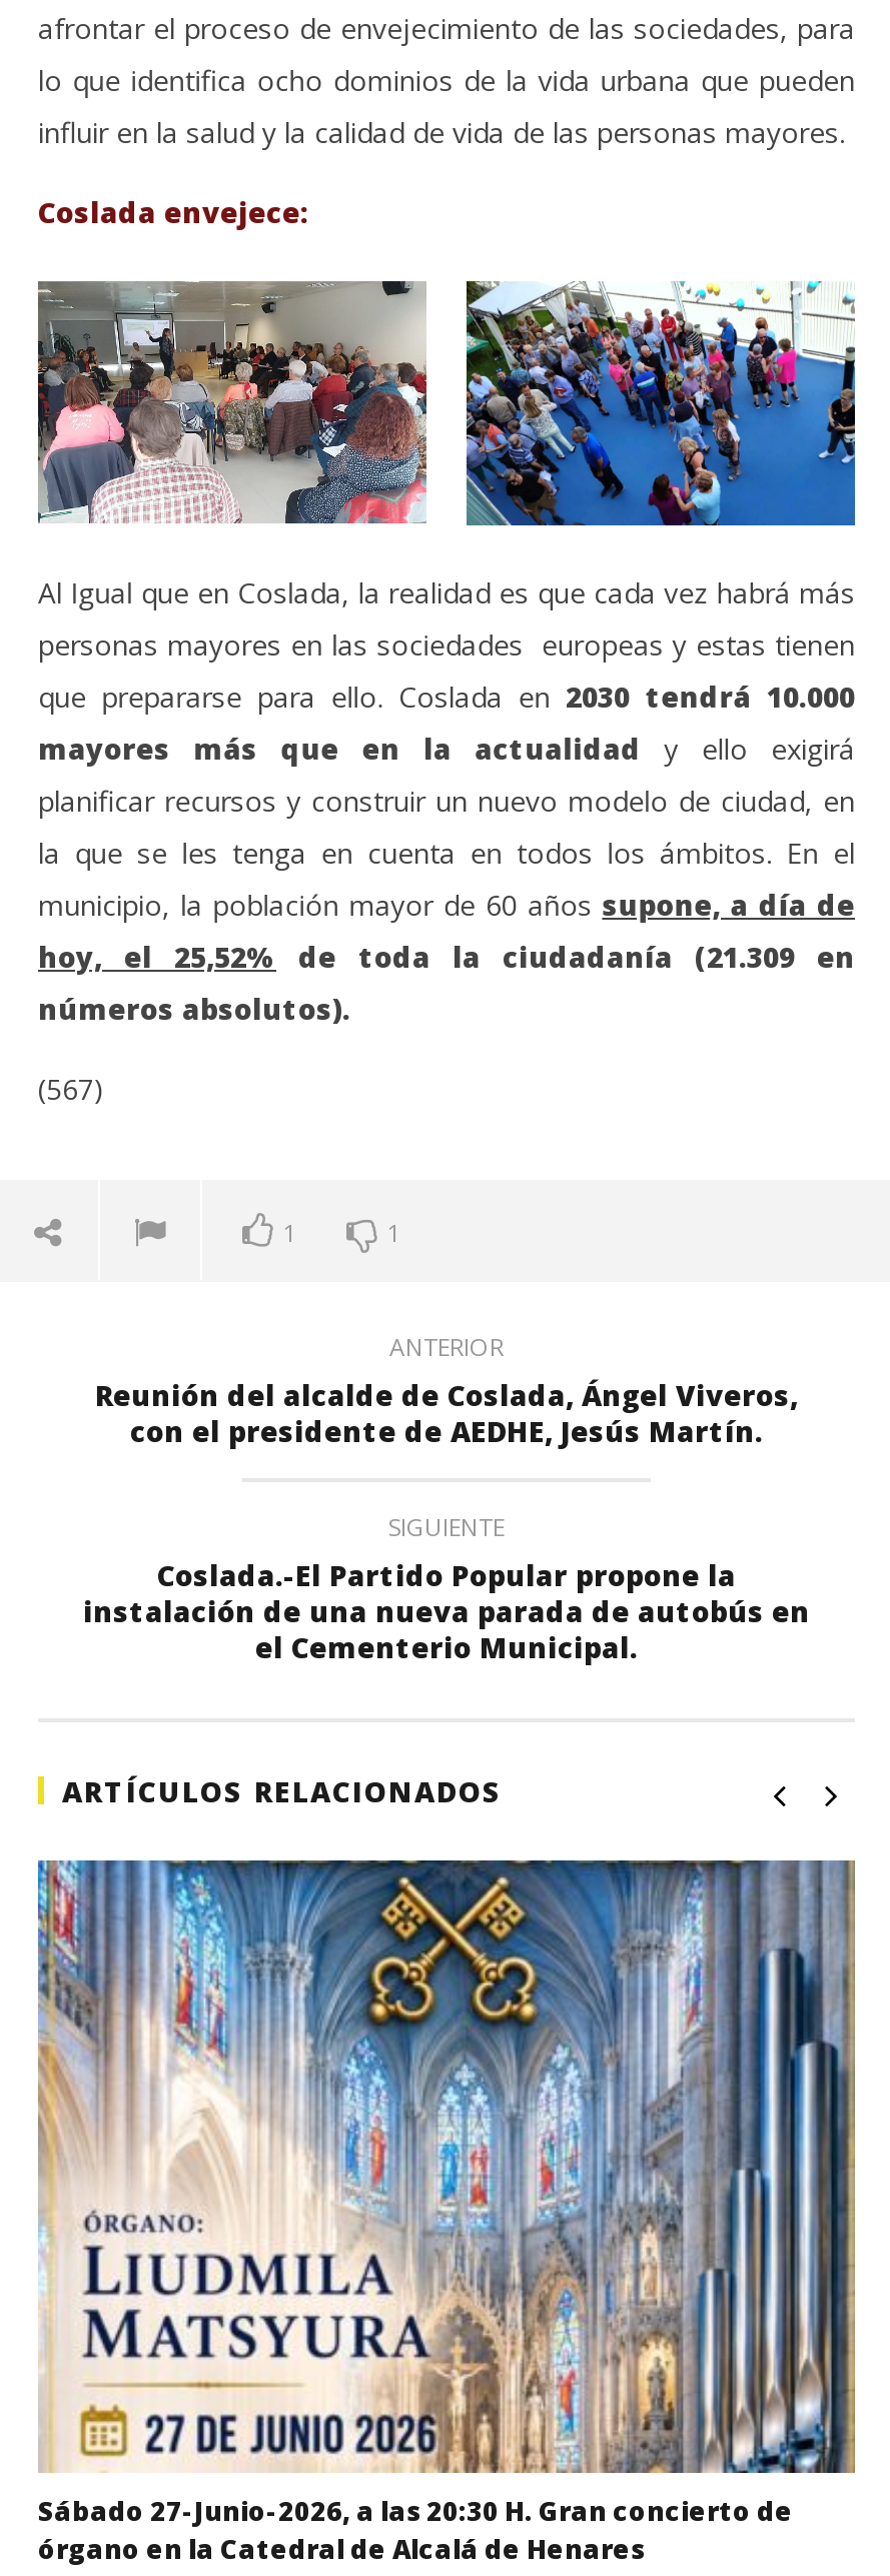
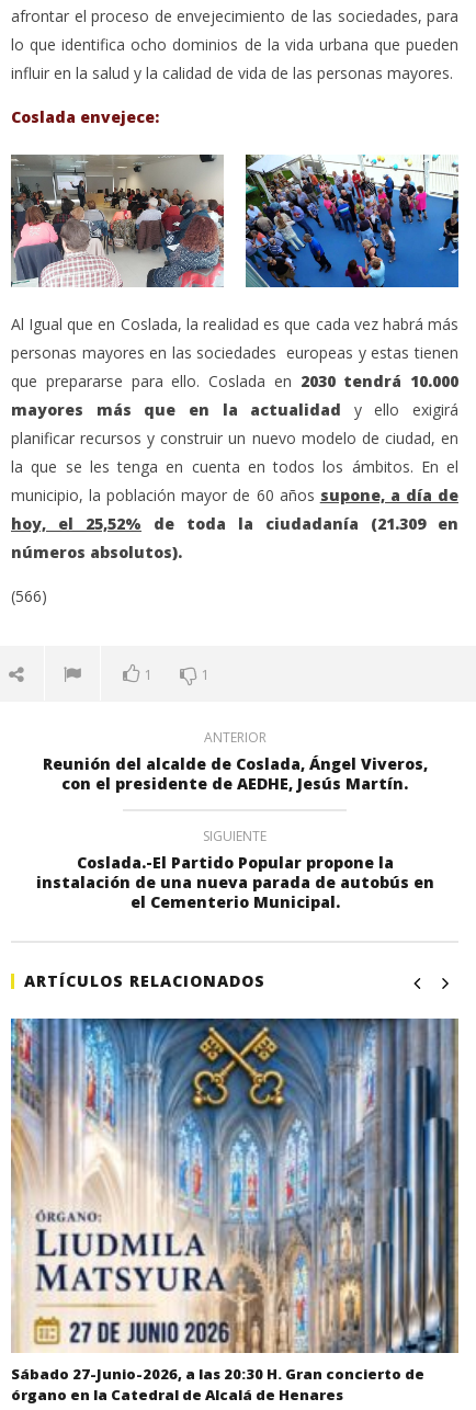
[38,1068,104,1106] (567) -> [11,586,47,607] (566)

